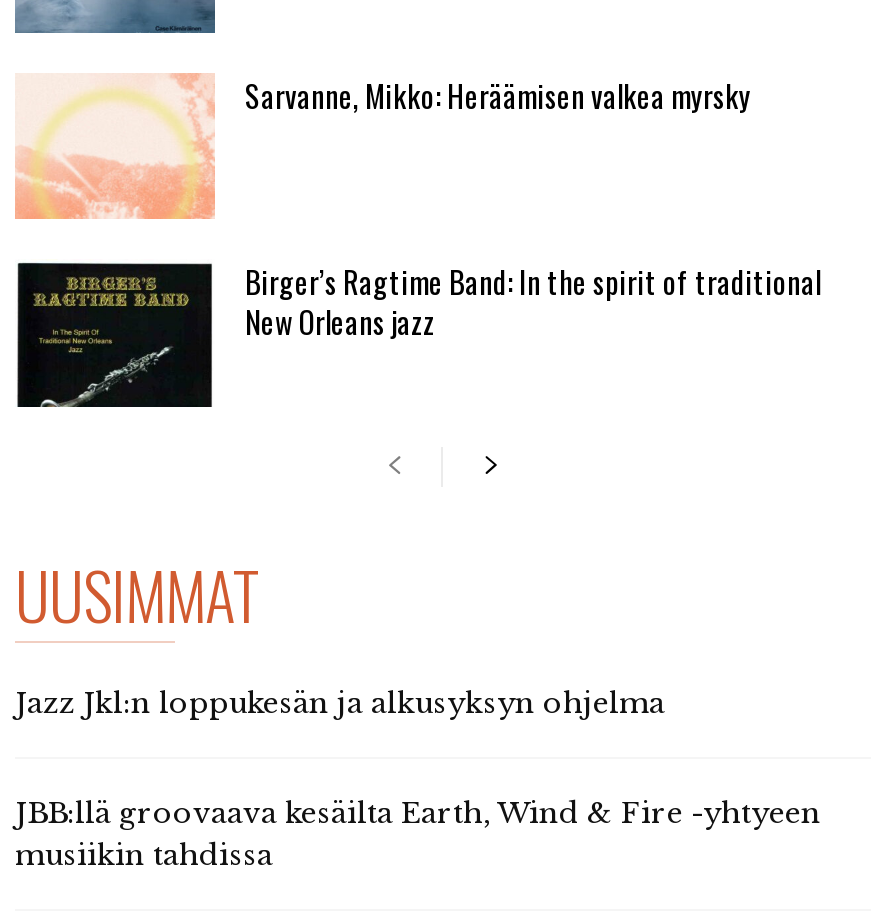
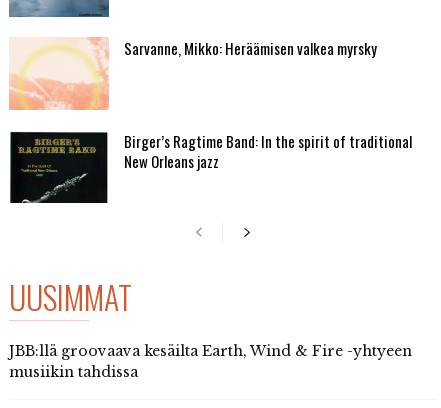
[15,684,665,720] Jazz Jkl:n loppukesän ja alkusyksyn ohjelma -> none

